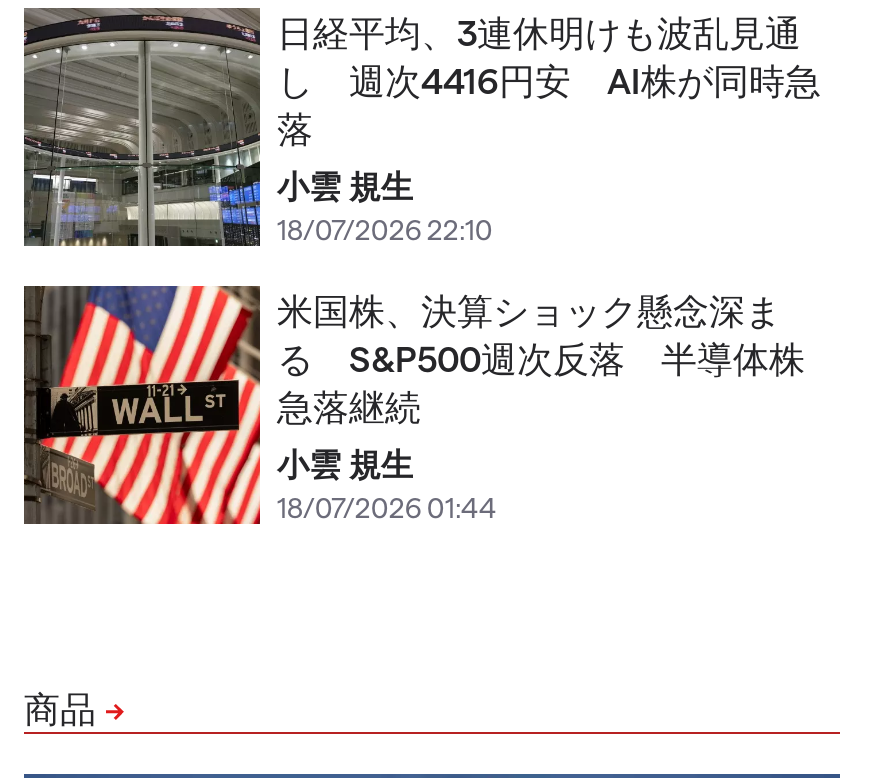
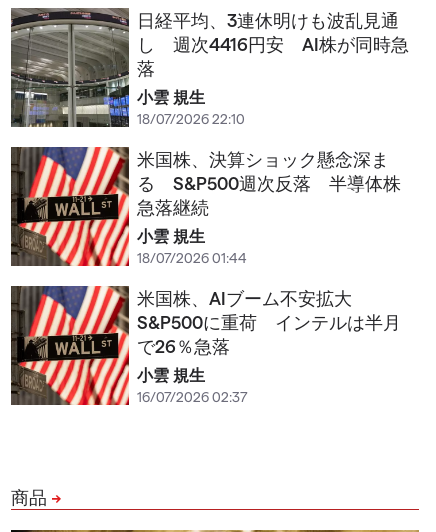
none -> [137,287,401,405] 米国株、AIブーム不安拡大 | S&P500に重荷 インテルは半月 | で26％急落 | 小雲 規生 | 16/07/2026 02:37

